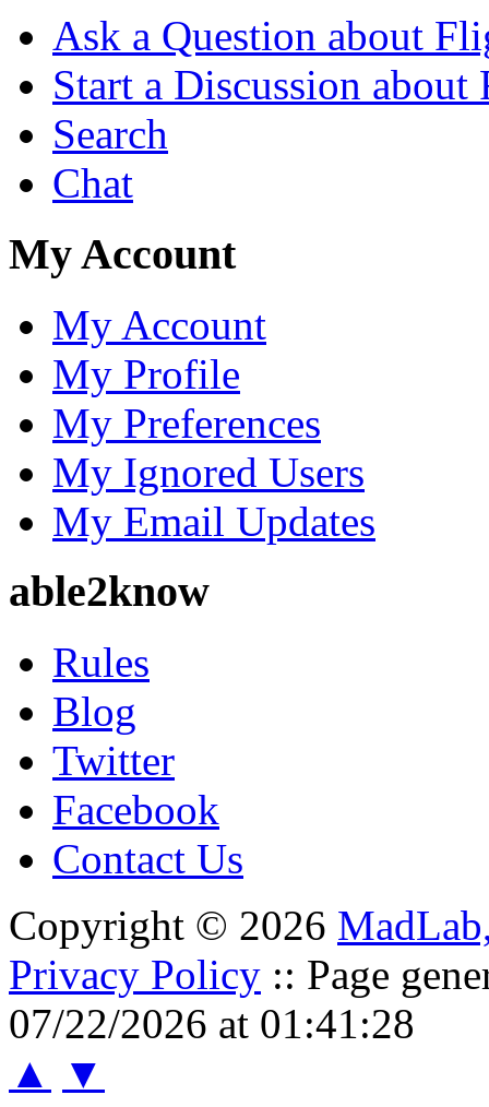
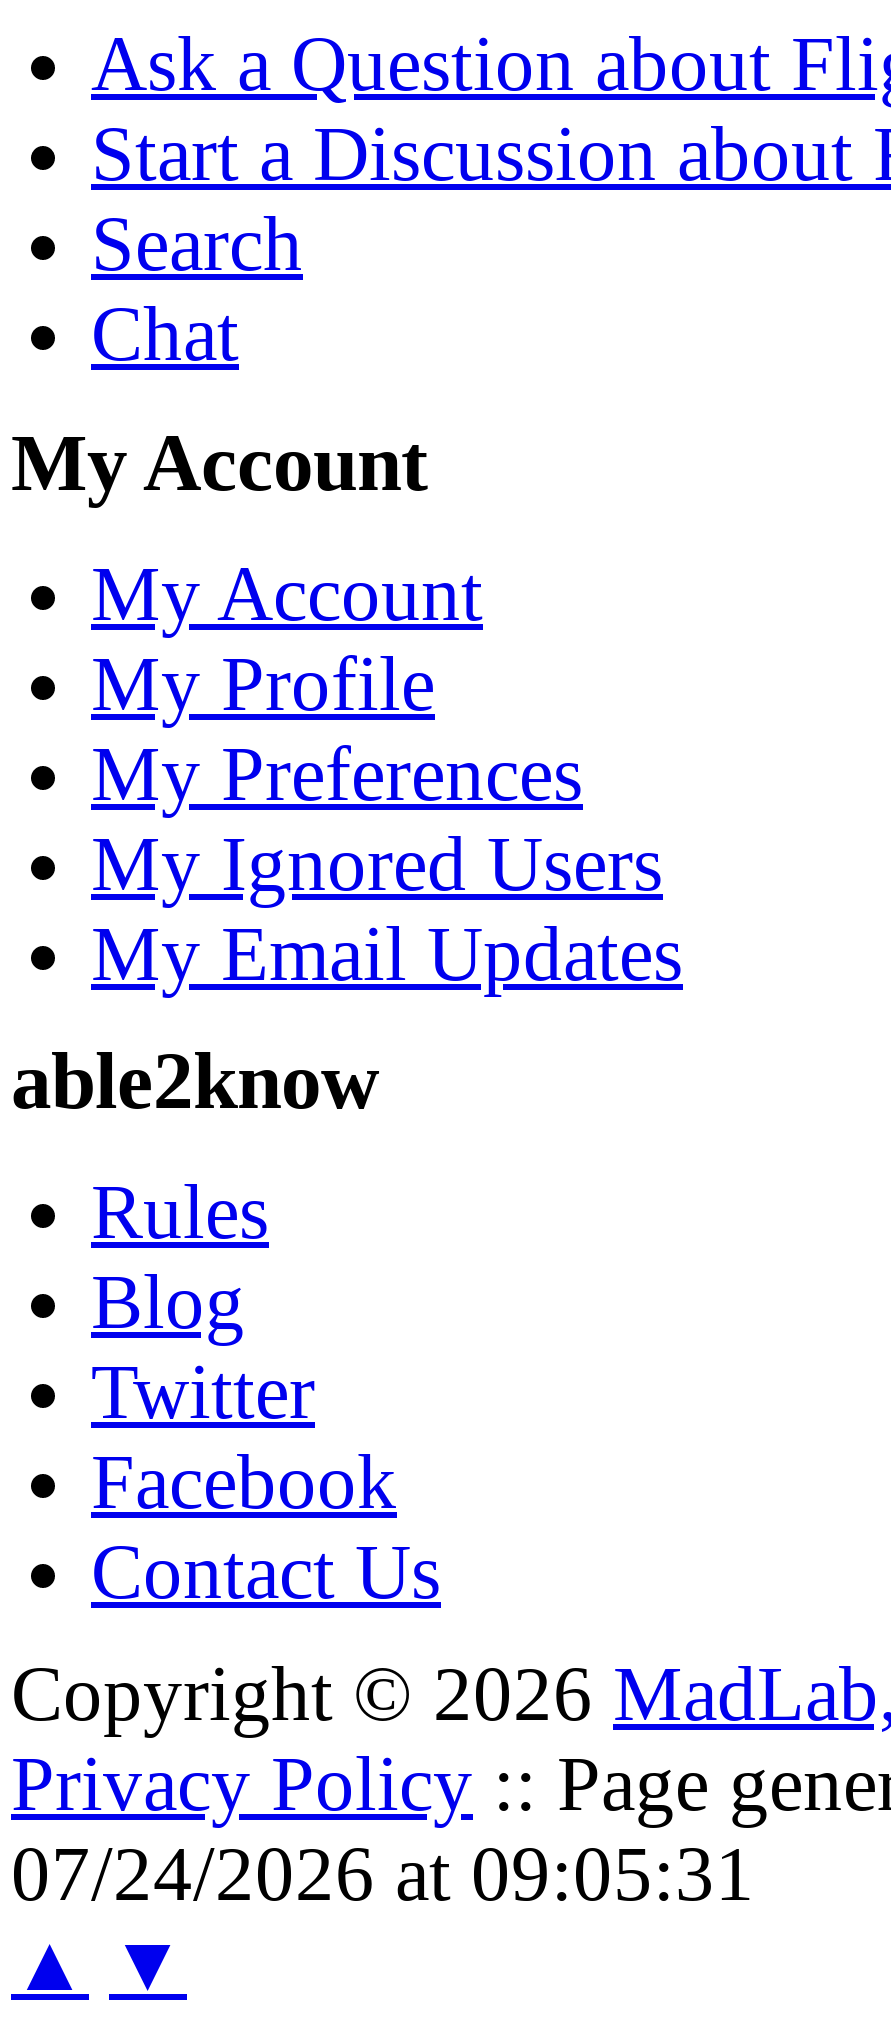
[9,1000,415,1047] 07/22/2026 at 01:41:28 -> [11,1830,755,1916] 07/24/2026 at 09:05:31

